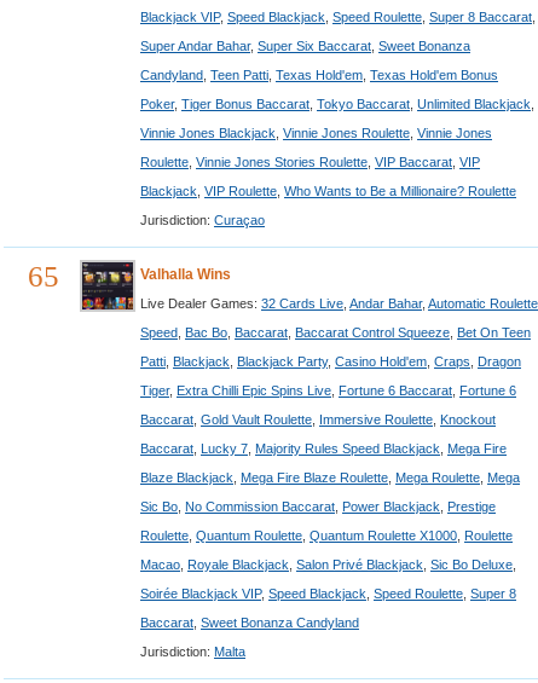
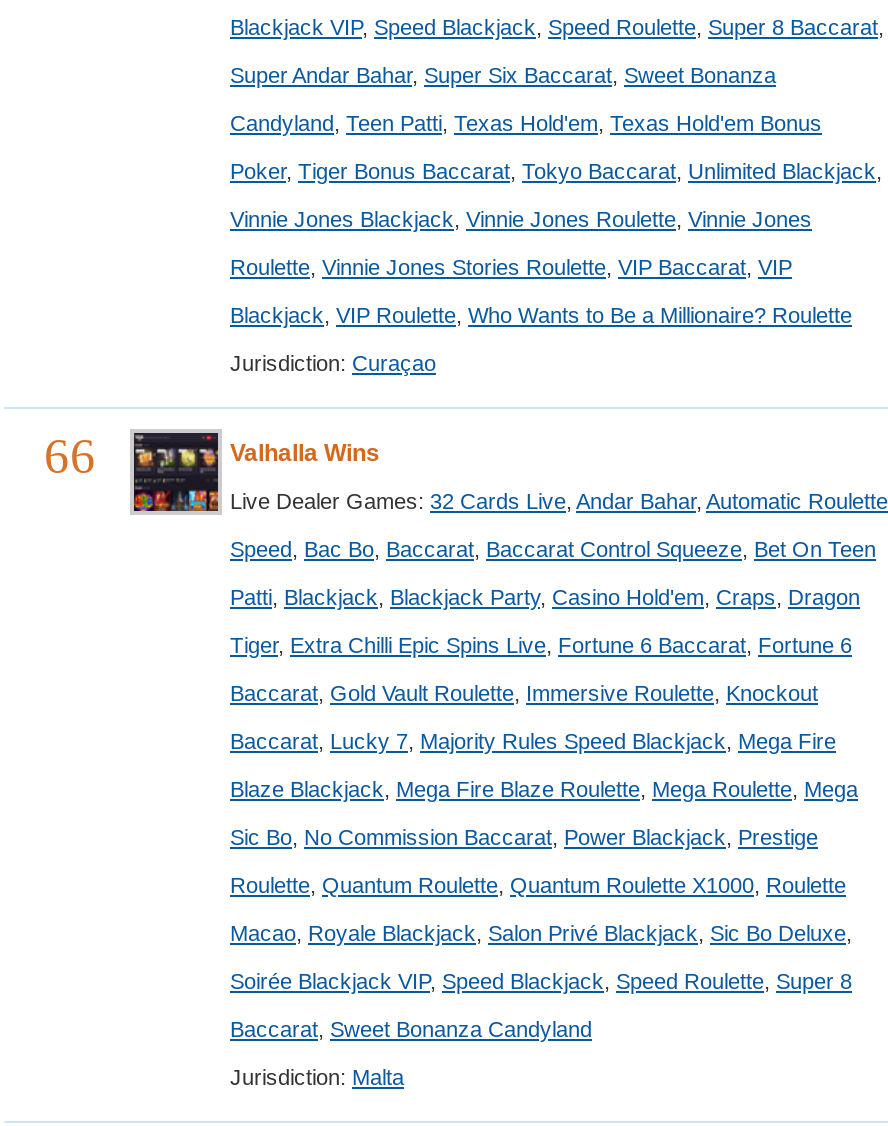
[28,260,59,293] 65 -> [44,429,96,483] 66

